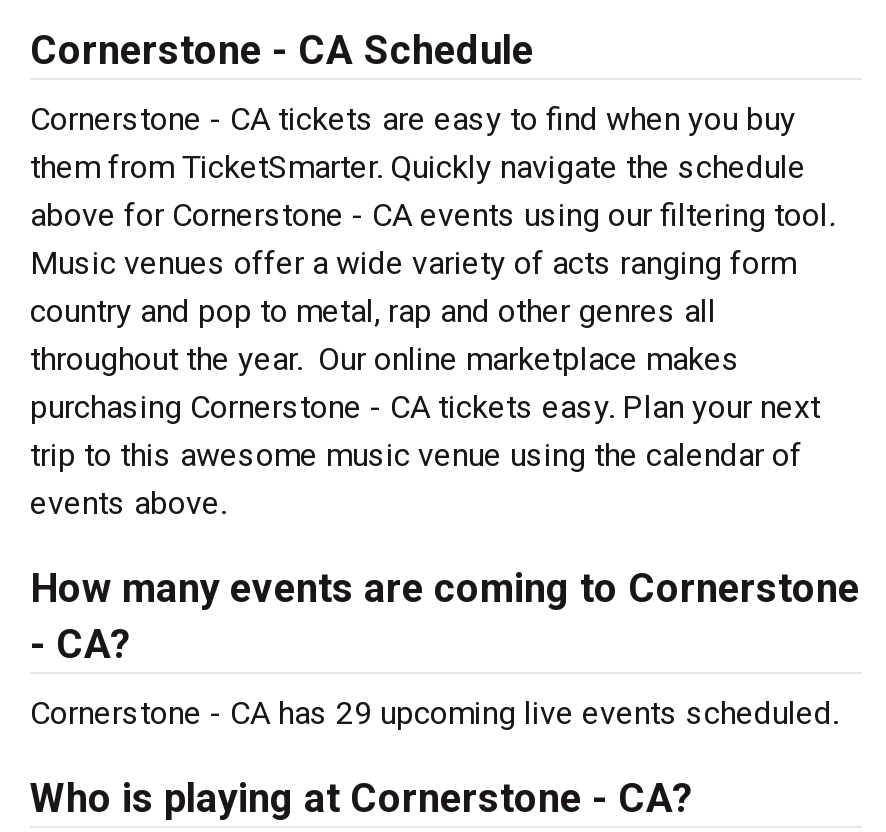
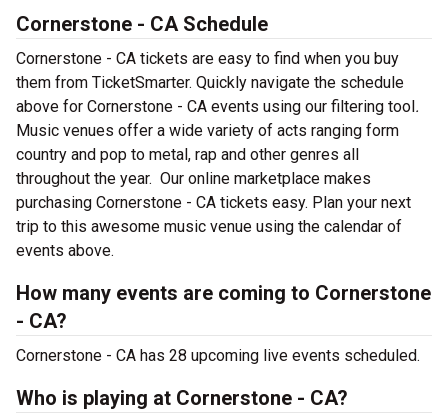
[30,694,838,732] Cornerstone - CA has 29 upcoming live events scheduled. -> [16,346,420,365] Cornerstone - CA has 28 upcoming live events scheduled.

